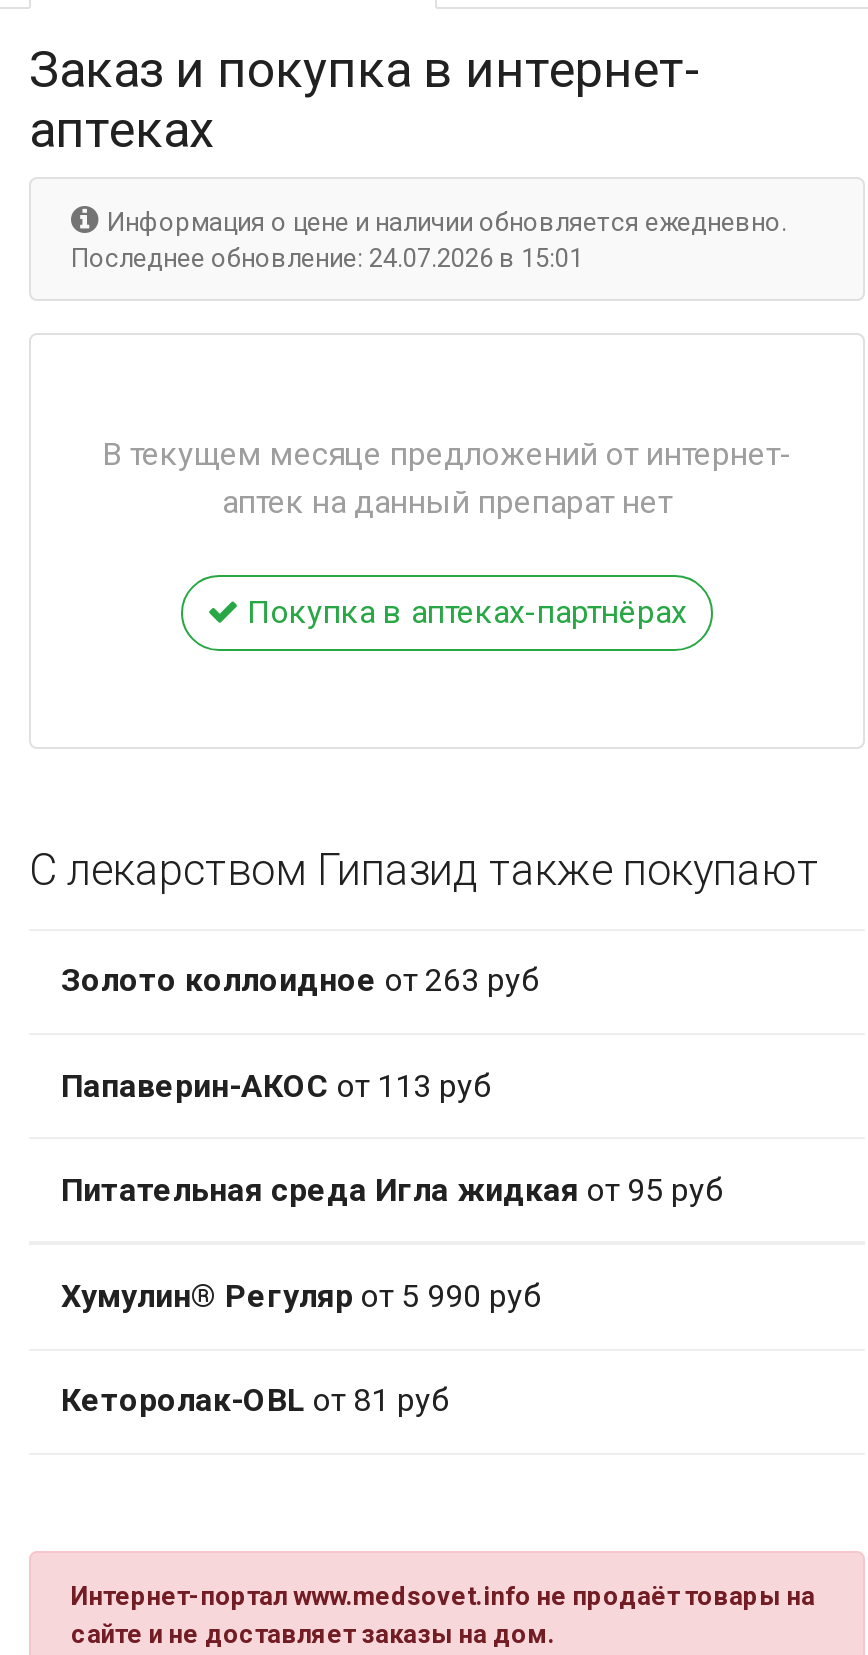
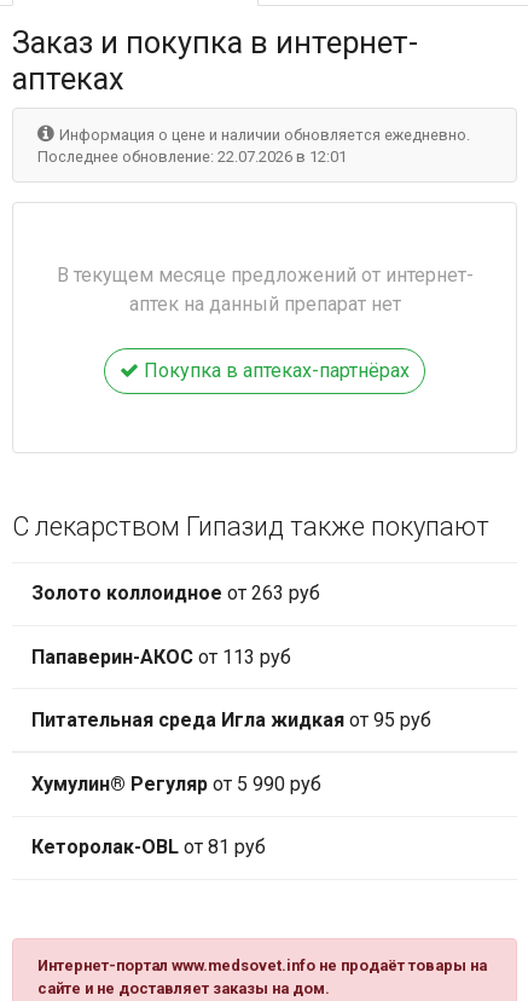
[71,243,583,273] Последнее обновление: 24.07.2026 в 15:01 -> [37,147,347,165] Последнее обновление: 22.07.2026 в 12:01

